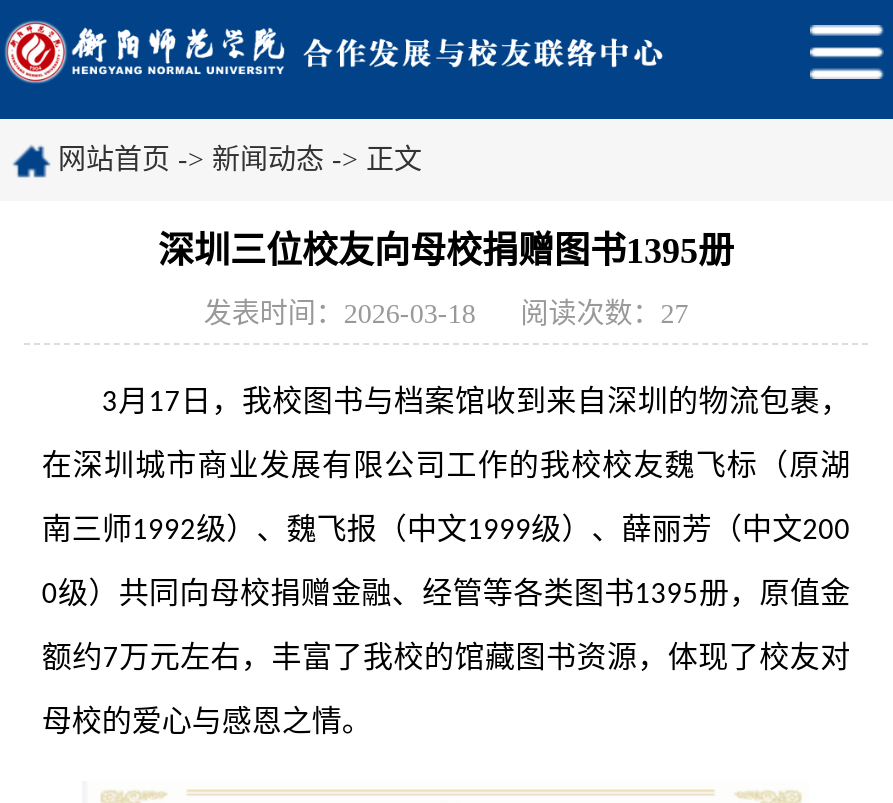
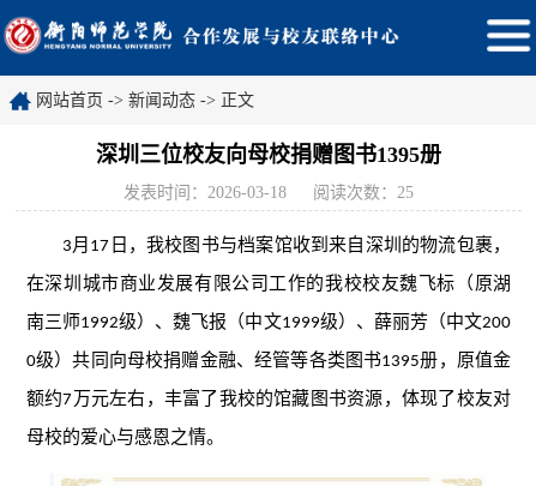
[204,299,688,329] 发表时间：2026-03-18 阅读次数：27 -> [123,184,414,202] 发表时间：2026-03-18 阅读次数：25

